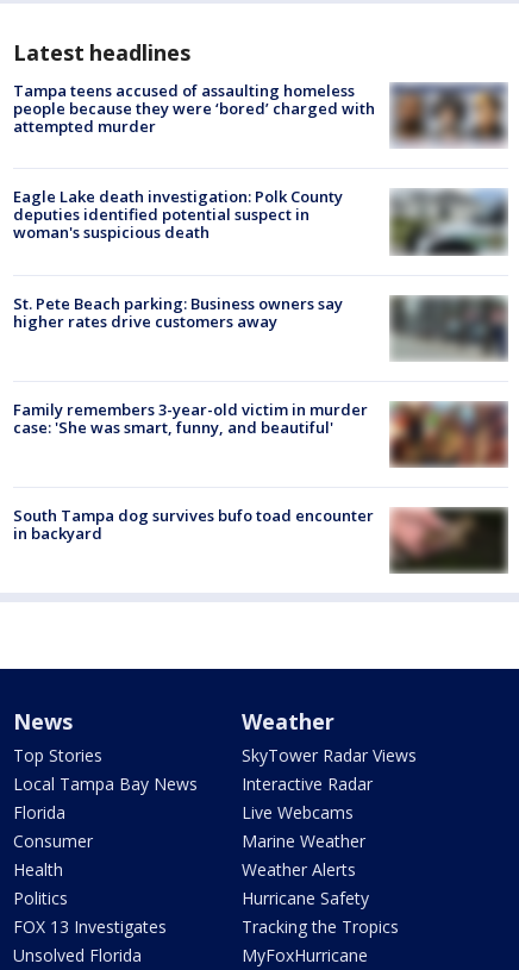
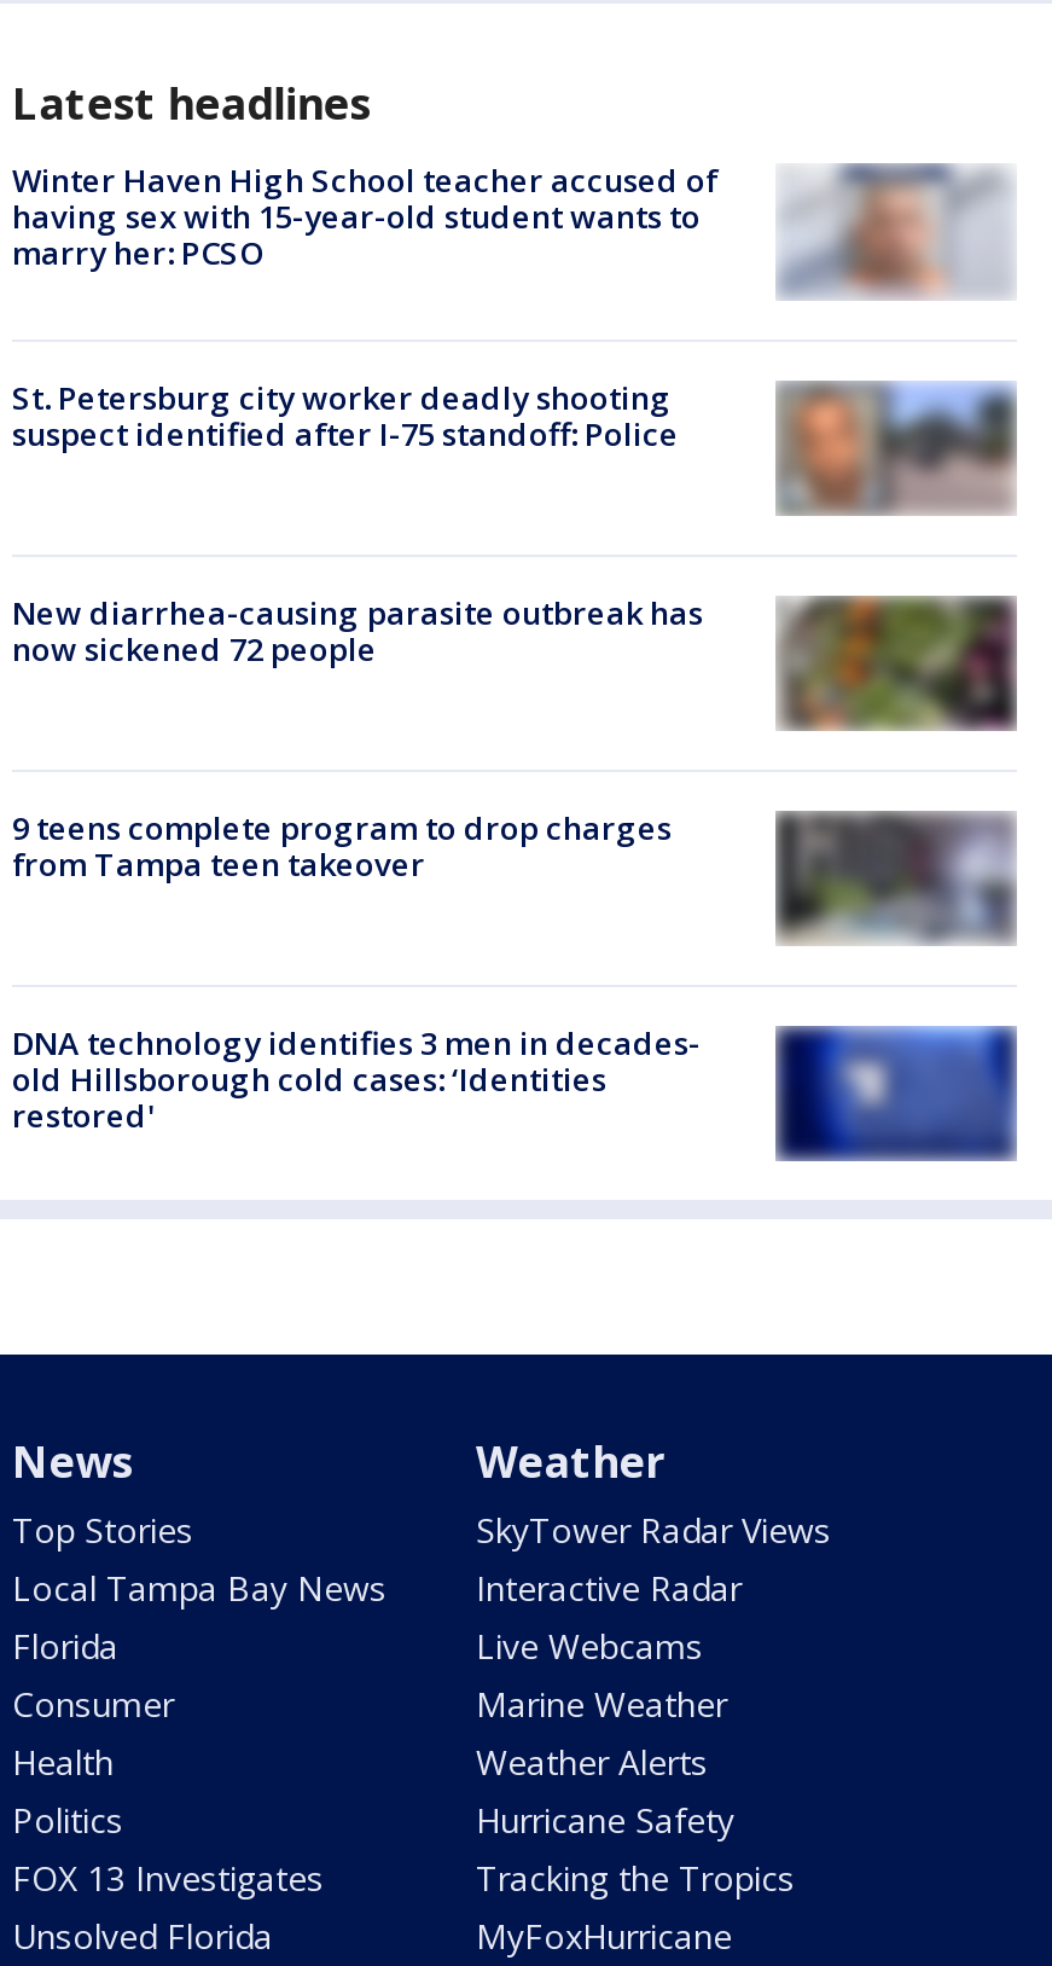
[13,80,507,145] [image] | Tampa teens accused of assaulting homeless | people because they were ‘bored’ charged with | attempted murder -> [12,158,1012,289] [image] | Winter Haven High School teacher accused of | having sex with 15-year-old student wants to | marry her: PCSO
[13,186,343,243] Eagle Lake death investigation: Polk County | deputies identified potential suspect in | woman's suspicious death -> [12,374,679,454] St. Petersburg city worker deadly shooting | suspect identified after I-75 standoff: Police
[393,188,506,256] [image] -> [785,381,1010,514] [image]
[13,292,505,359] [image] | St. Pete Beach parking: Business owners say | higher rates drive customers away -> [12,590,1012,729] [image] | New diarrhea-causing parasite outbreak has | now sickened 72 people
[13,398,368,438] Family remembers 3-year-old victim in murder | case: 'She was smart, funny, and beautiful' -> [12,805,672,885] 9 teens complete program to drop charges | from Tampa teen takeover
[389,401,508,468] [image] -> [775,811,1015,946] [image]
[13,505,508,574] [image] | South Tampa dog survives bufo toad encounter | in backyard -> [12,1021,1017,1161] [image] | DNA technology identifies 3 men in decades- | old Hillsborough cold cases: ‘Identities | restored'

